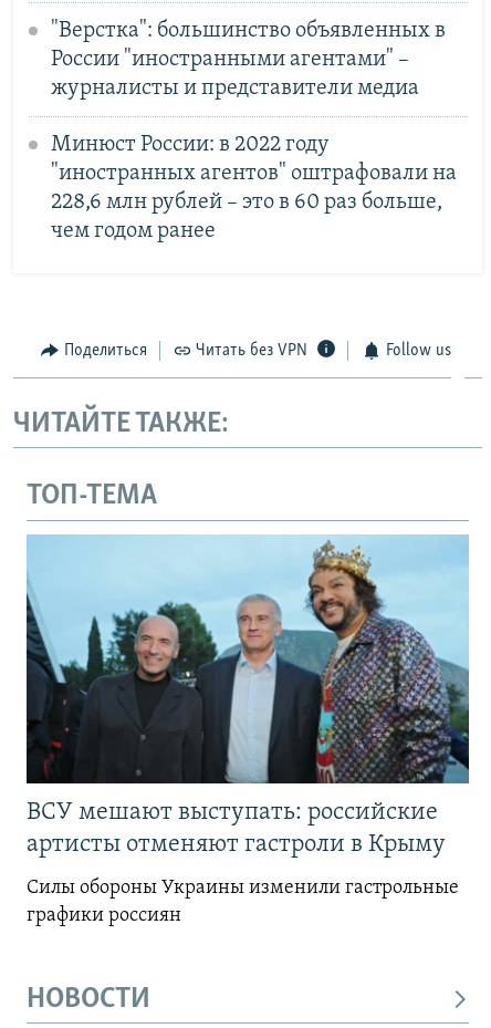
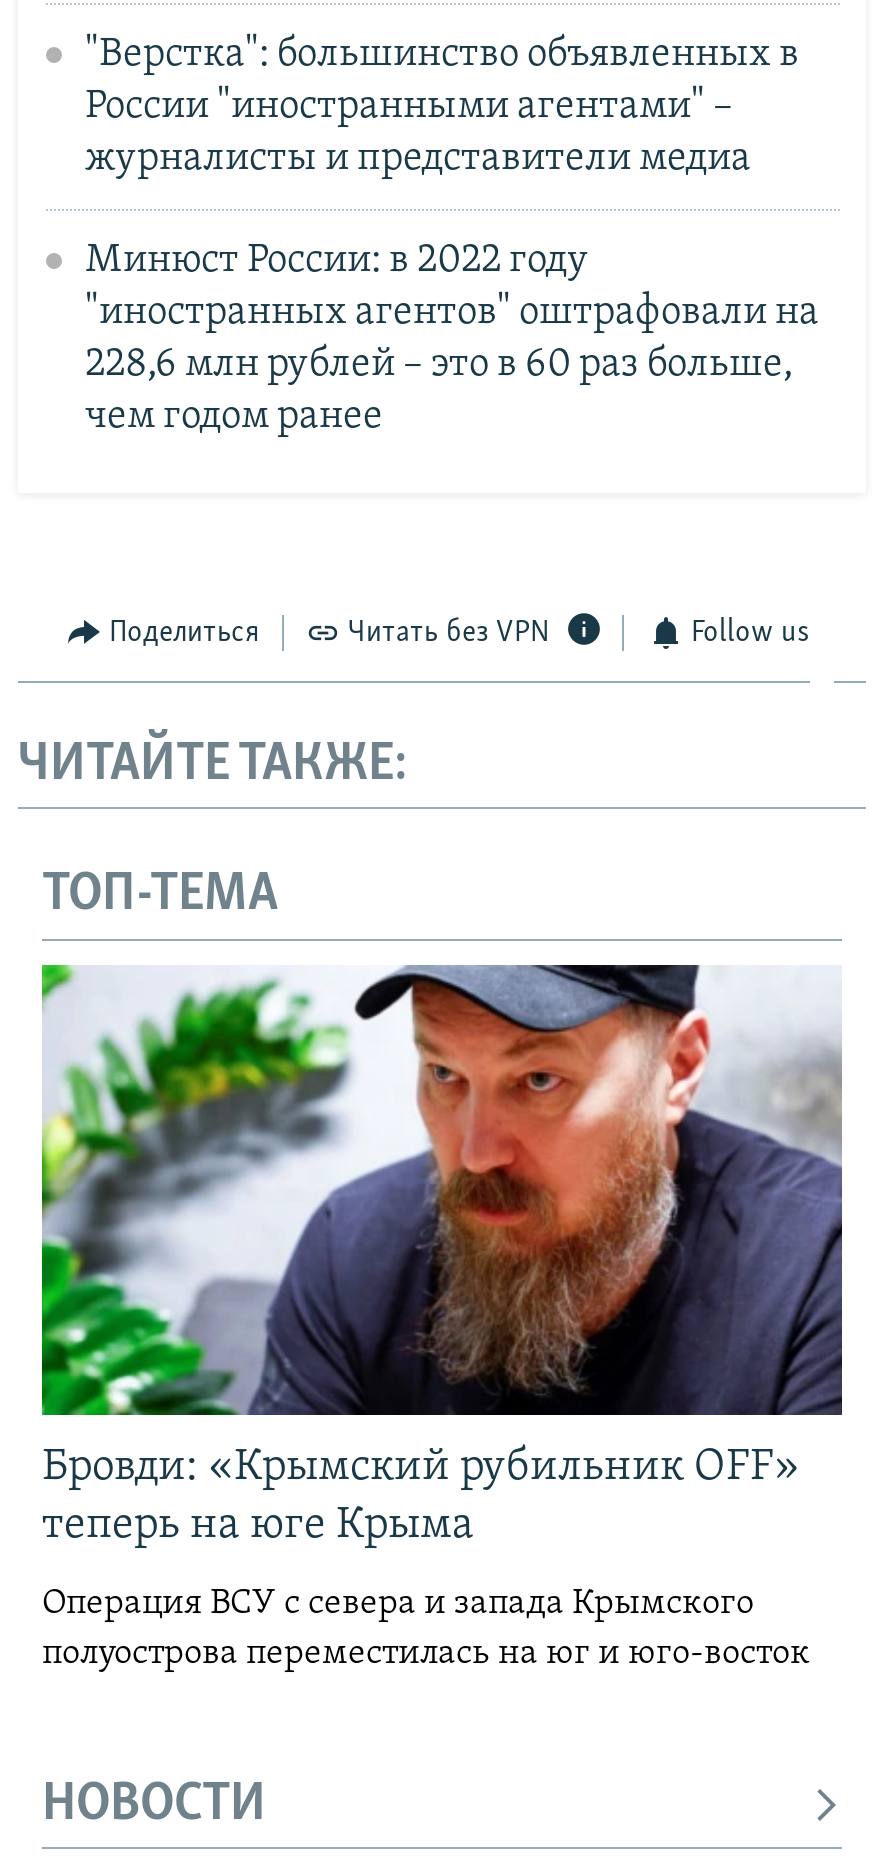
[25,534,470,857] [image] | ВСУ мешают выступать: российские | артисты отменяют гастроли в Крыму -> [40,963,844,1548] [image] | Бровди: «Крымский рубильник OFF» | теперь на юге Крыма
[27,877,459,926] Силы обороны Украины изменили гастрольные | графики россиян -> [42,1584,810,1672] Операция ВСУ с севера и запада Крымского | полуострова переместилась на юг и юго-восток

